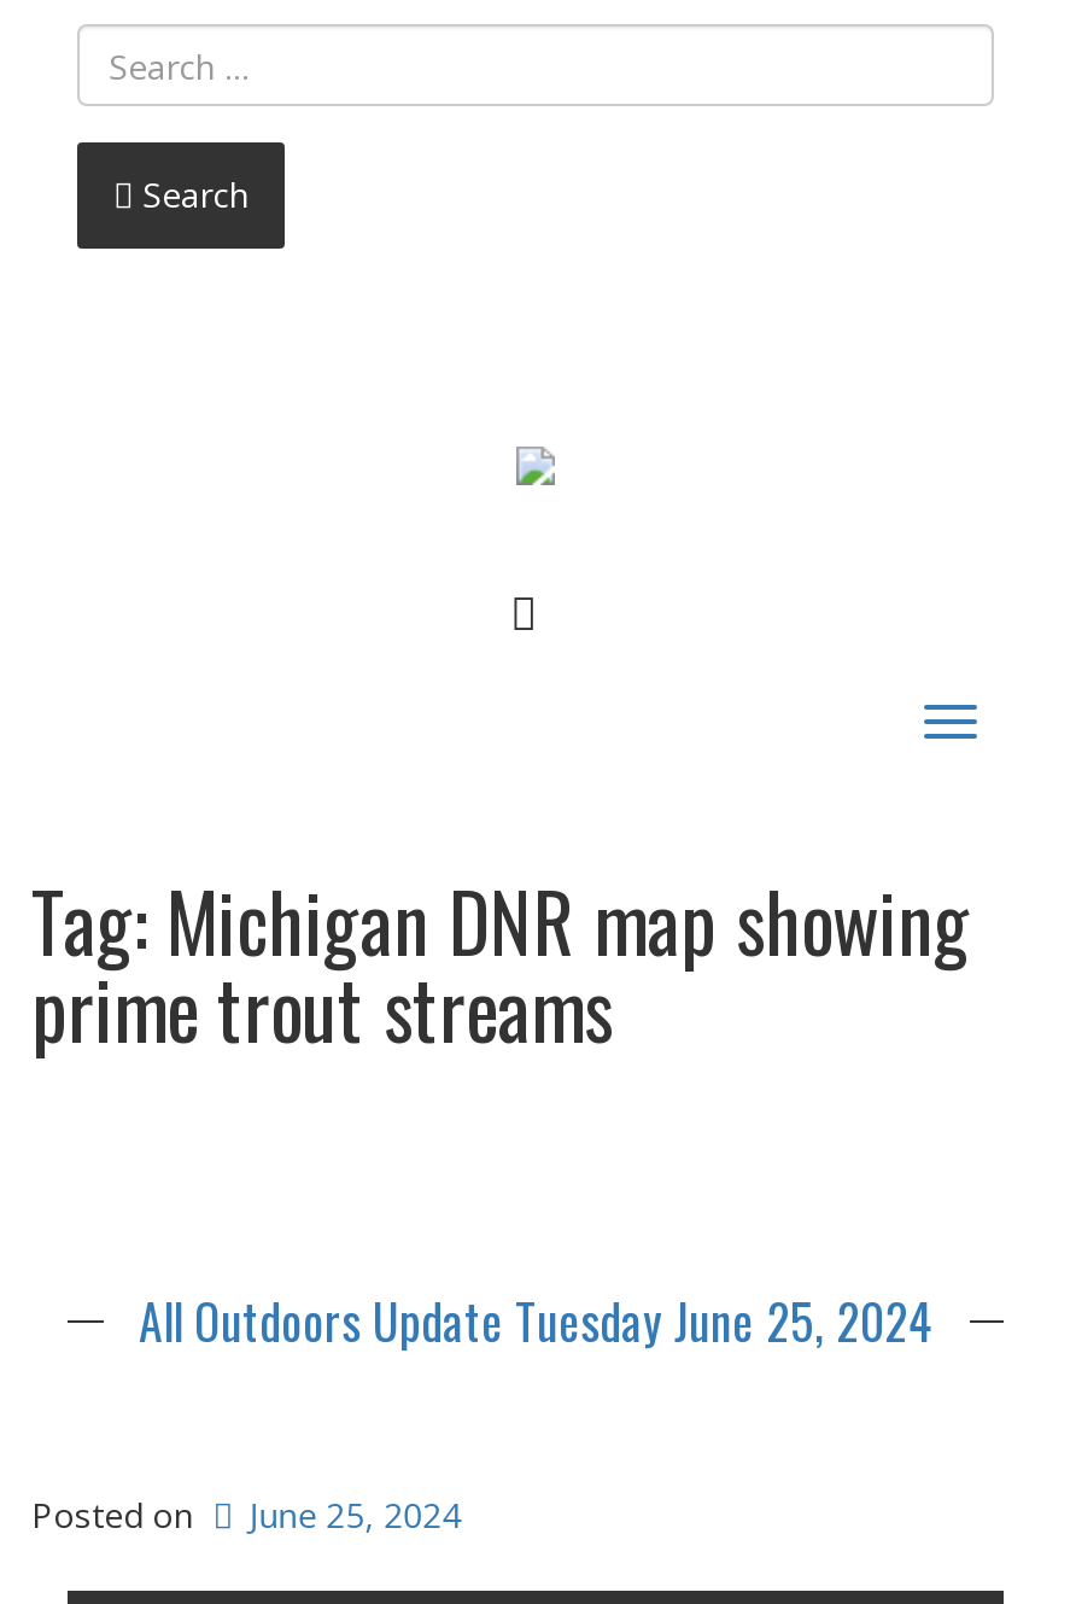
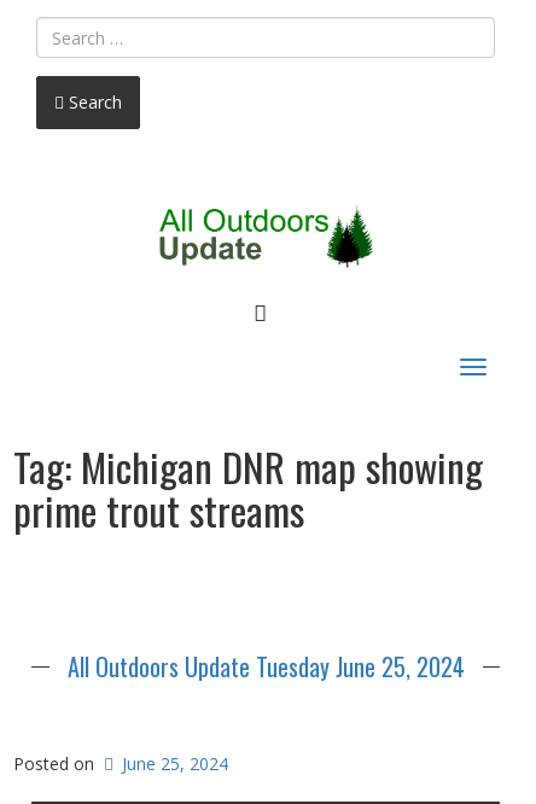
none -> [158,206,373,268] [image]

